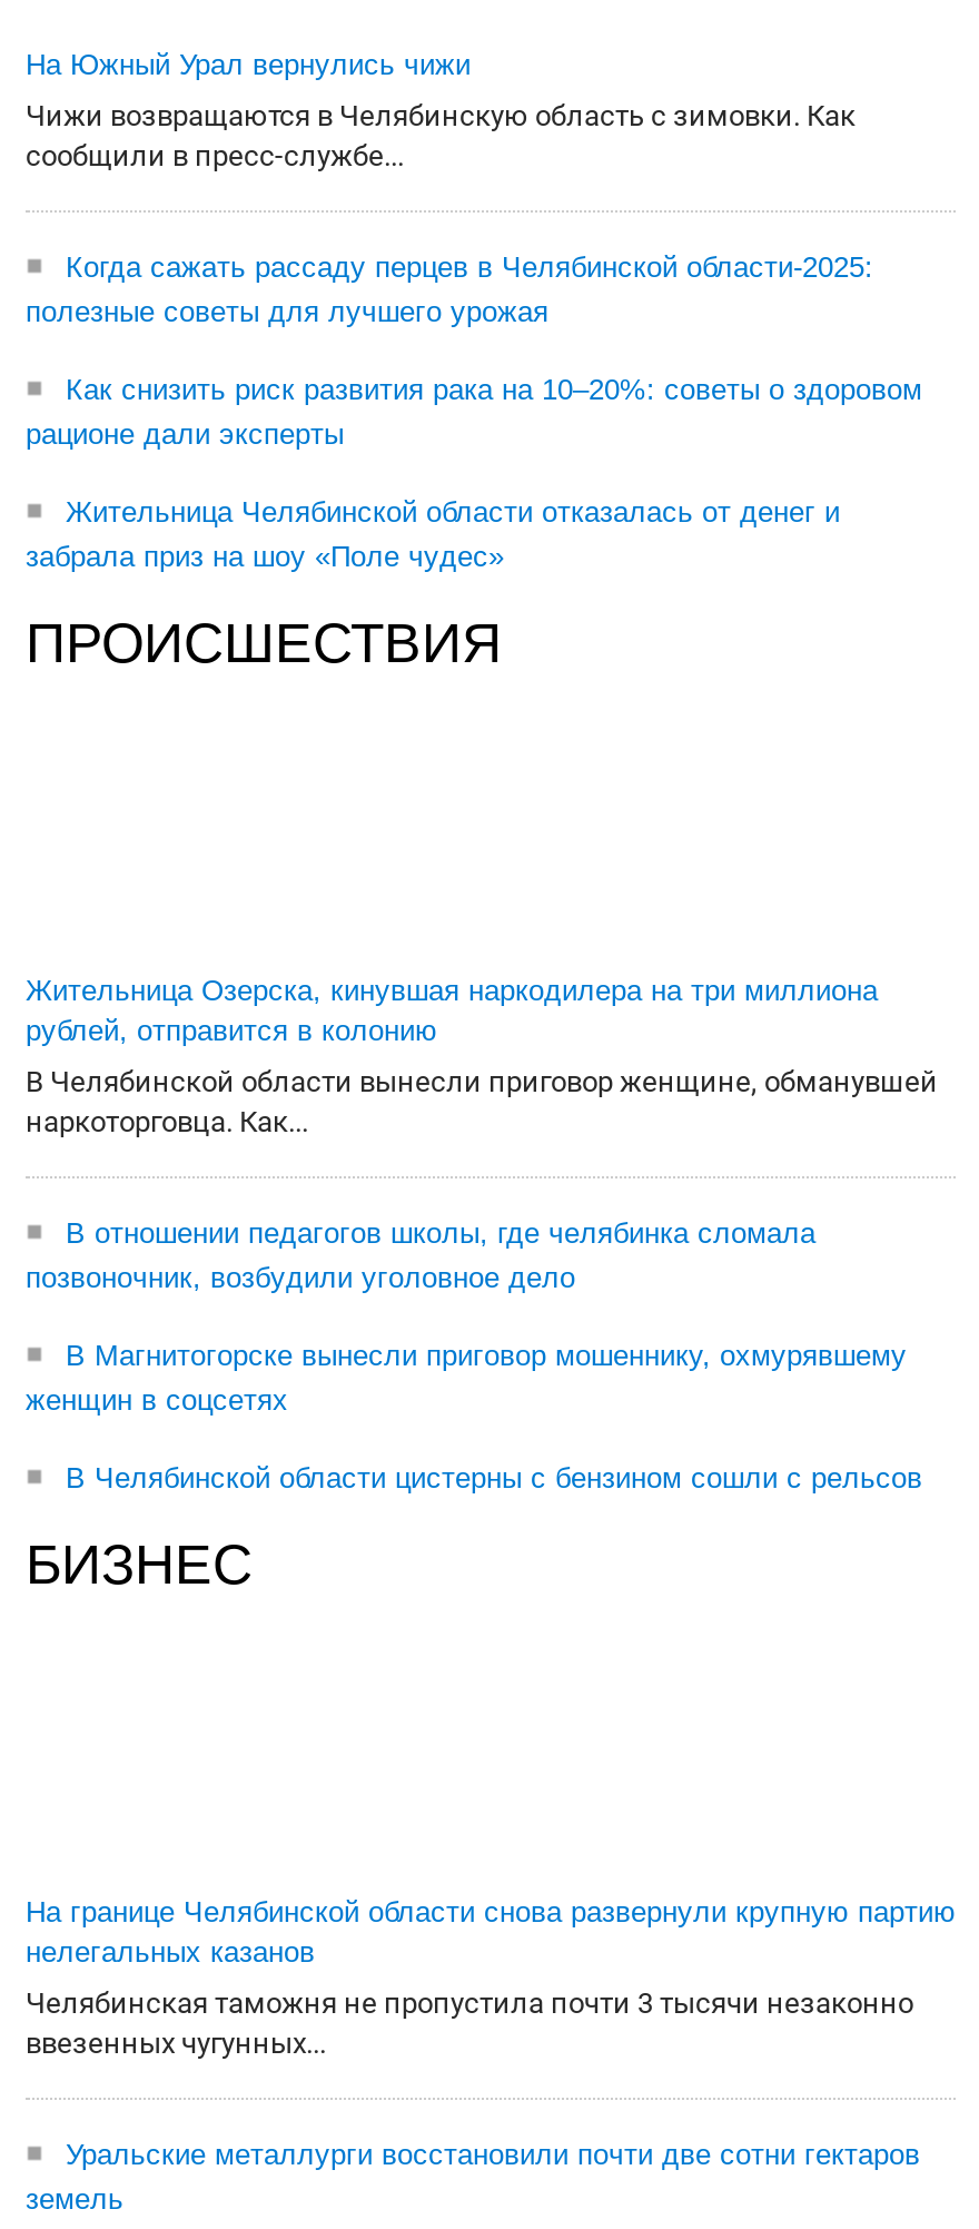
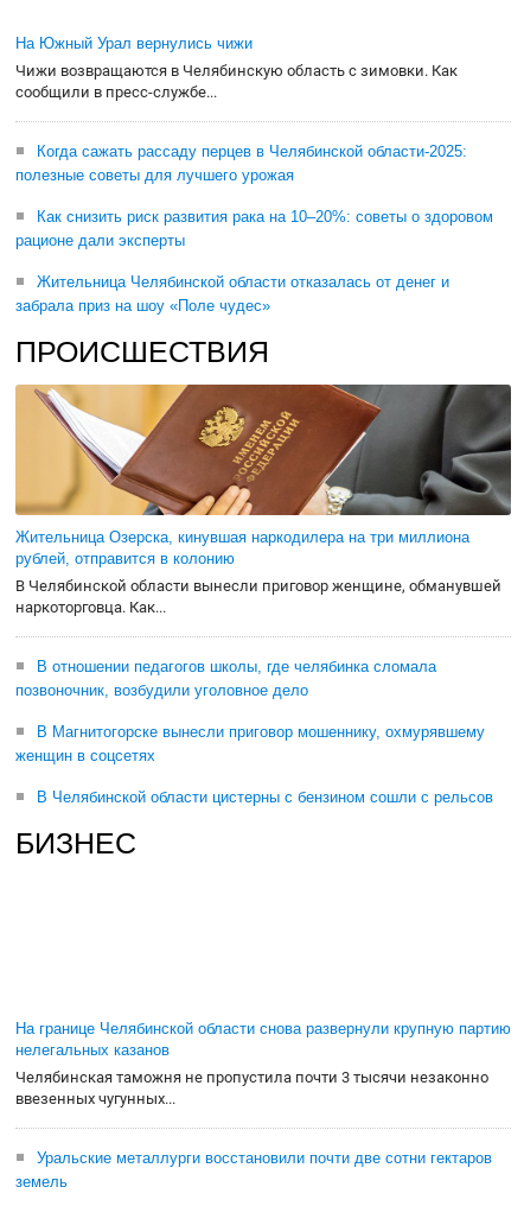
none -> [14,383,512,516] [image]

